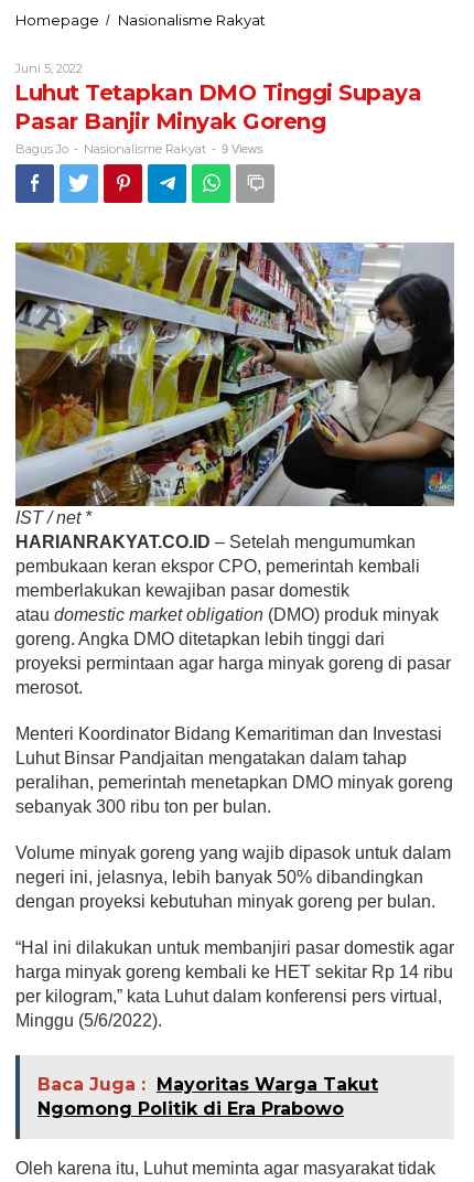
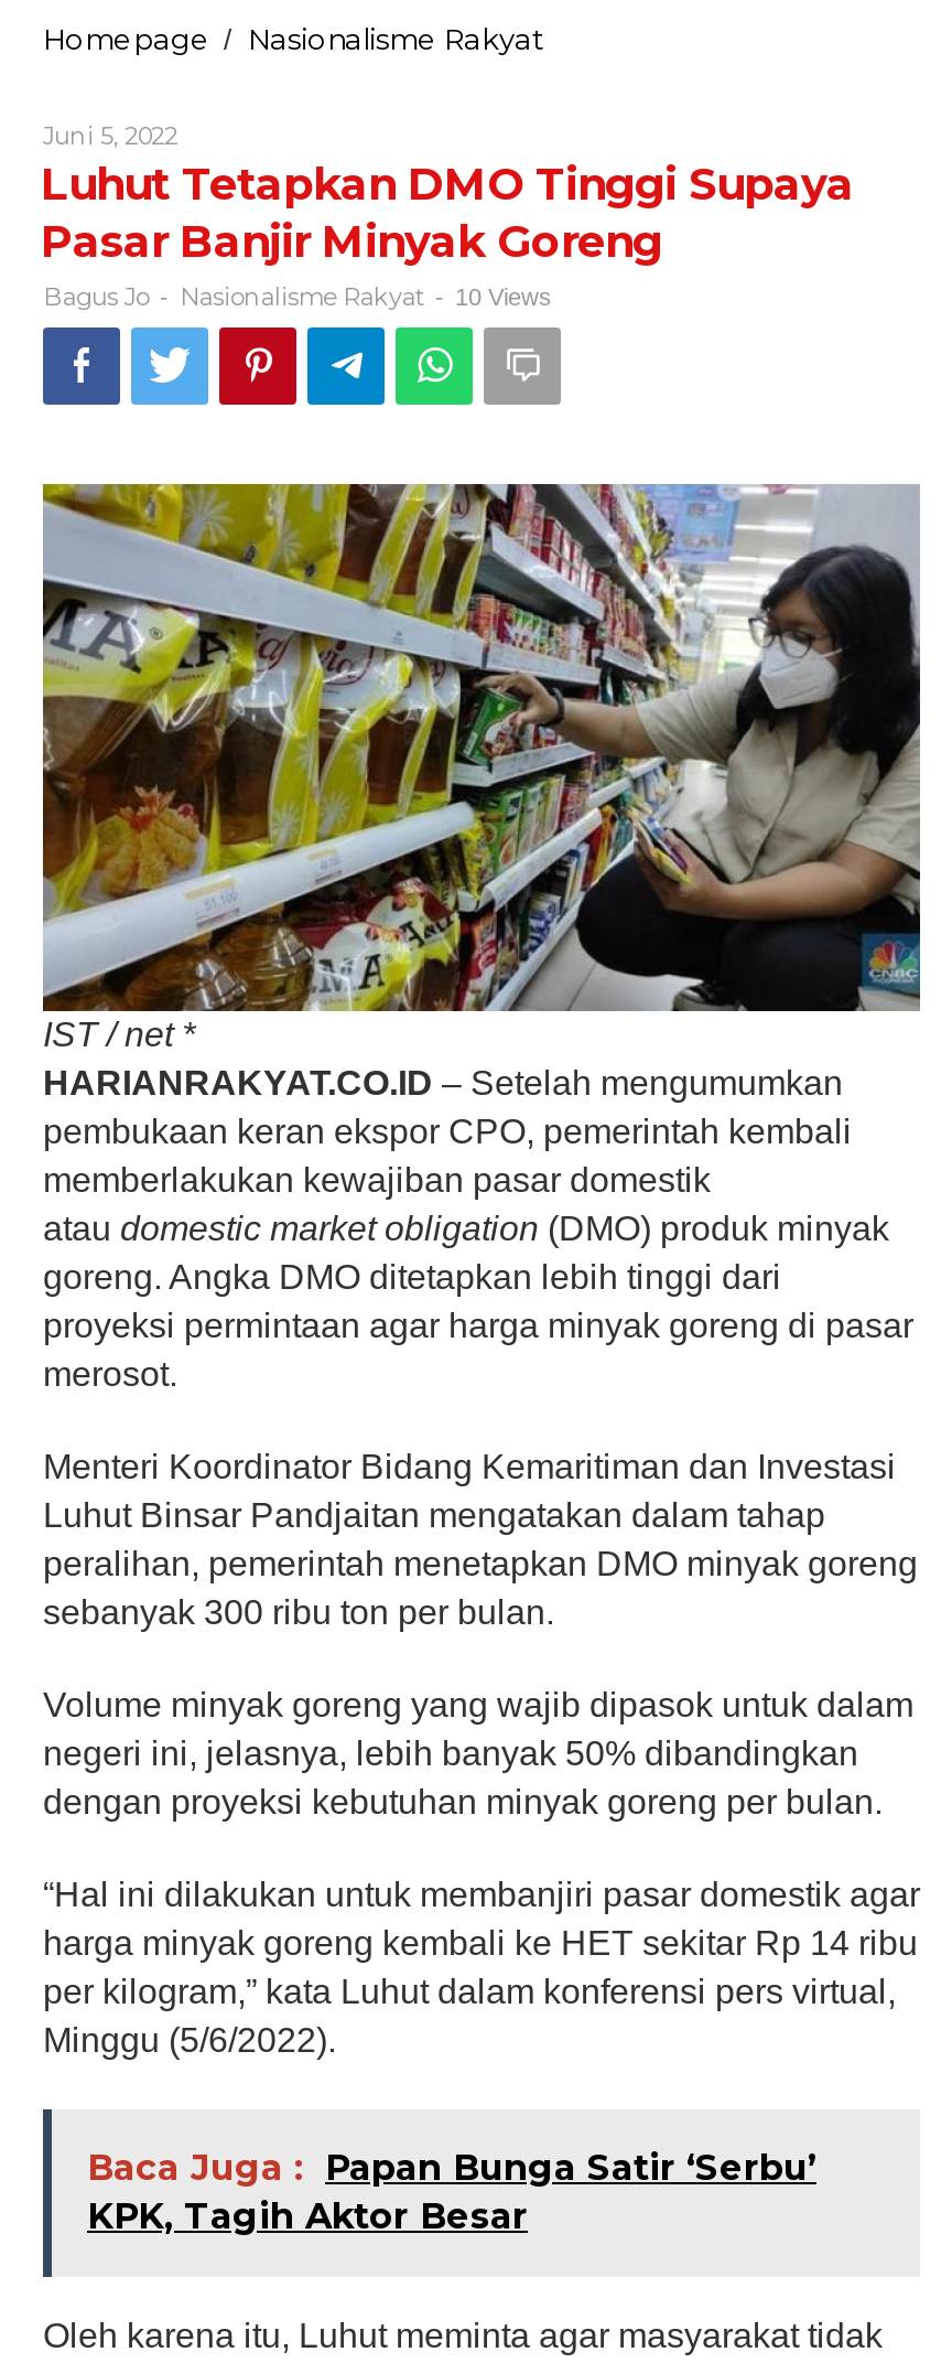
[15,141,263,157] Bagus Jo - Nasionalisme Rakyat - 9 Views -> [43,281,552,312] Bagus Jo - Nasionalisme Rakyat - 10 Views
[37,1074,378,1119] Baca Juga : Mayoritas Warga Takut | Ngomong Politik di Era Prabowo -> [87,2146,816,2237] Baca Juga : Papan Bunga Satir ‘Serbu’ | KPK, Tagih Aktor Besar

